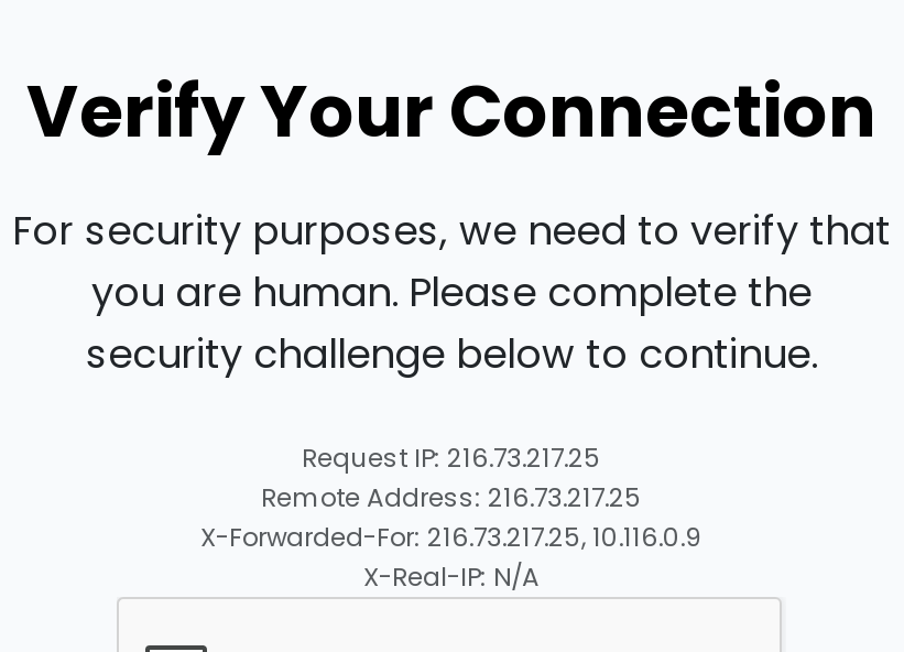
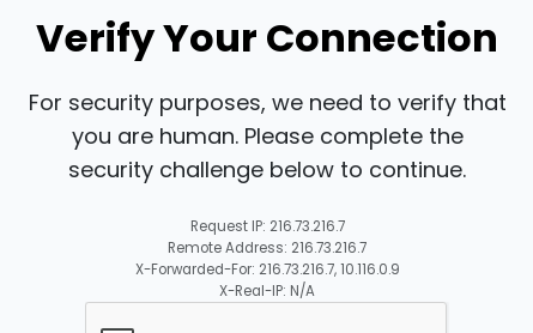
[302,441,601,476] Request IP: 216.73.217.25 -> [190,217,344,236] Request IP: 216.73.216.7
[261,481,642,516] Remote Address: 216.73.217.25 -> [168,239,367,258] Remote Address: 216.73.216.7
[200,520,702,556] X-Forwarded-For: 216.73.217.25, 10.116.0.9 -> [135,260,399,279] X-Forwarded-For: 216.73.216.7, 10.116.0.9

